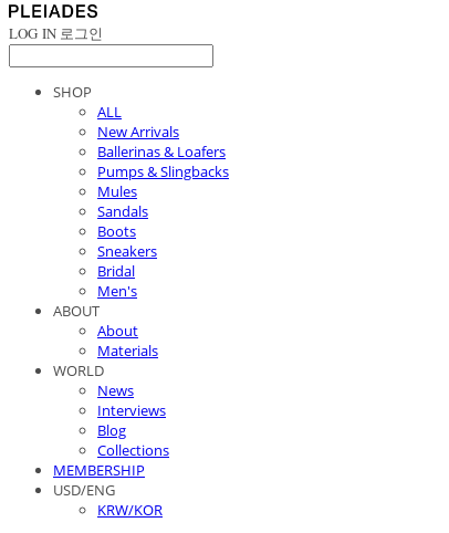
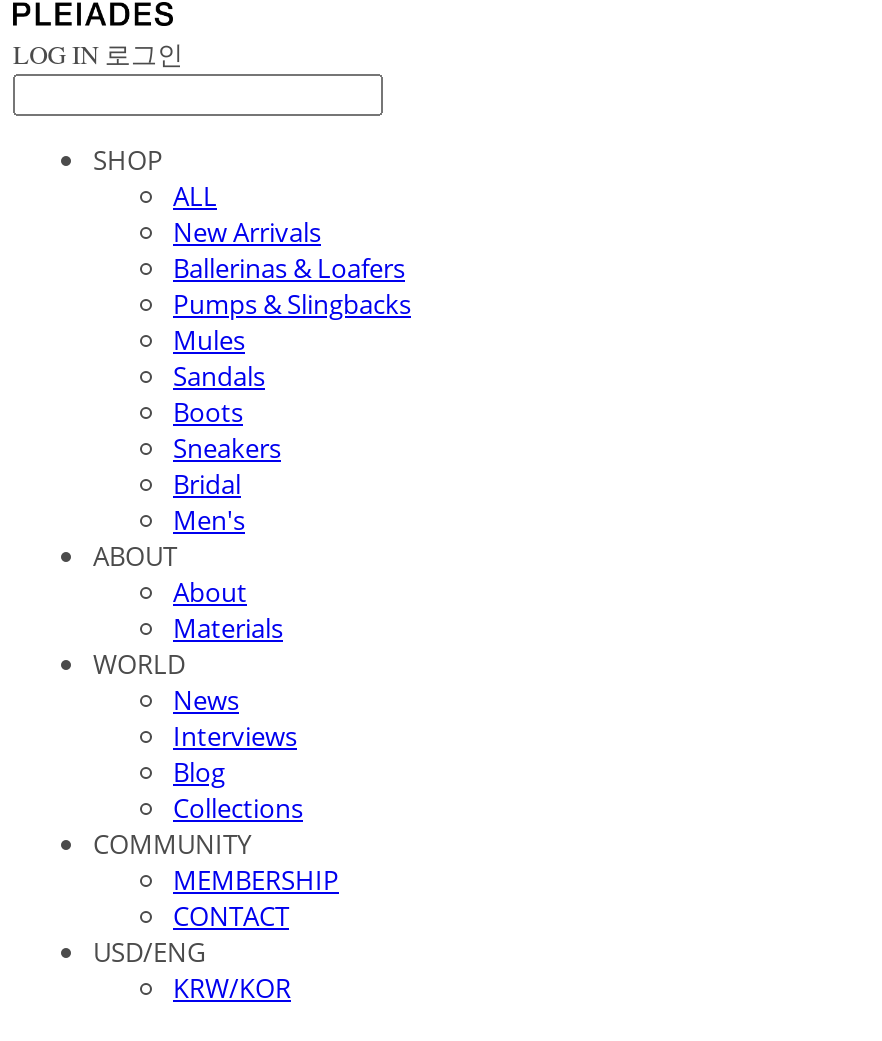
none -> [93,826,251,862] COMMUNITY
none -> [173,898,289,934] CONTACT

